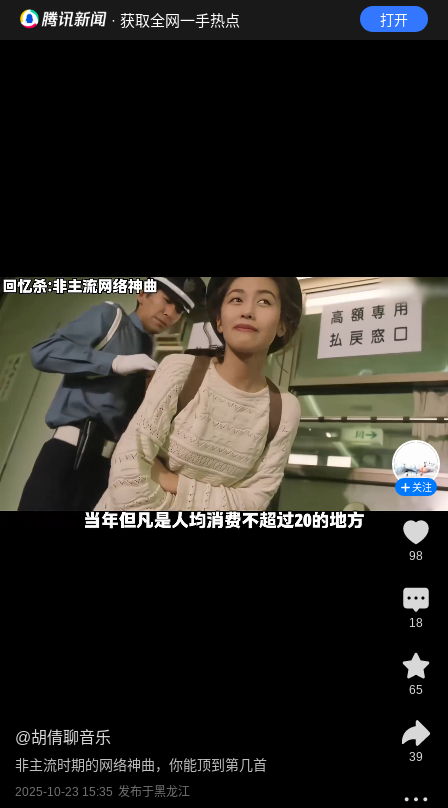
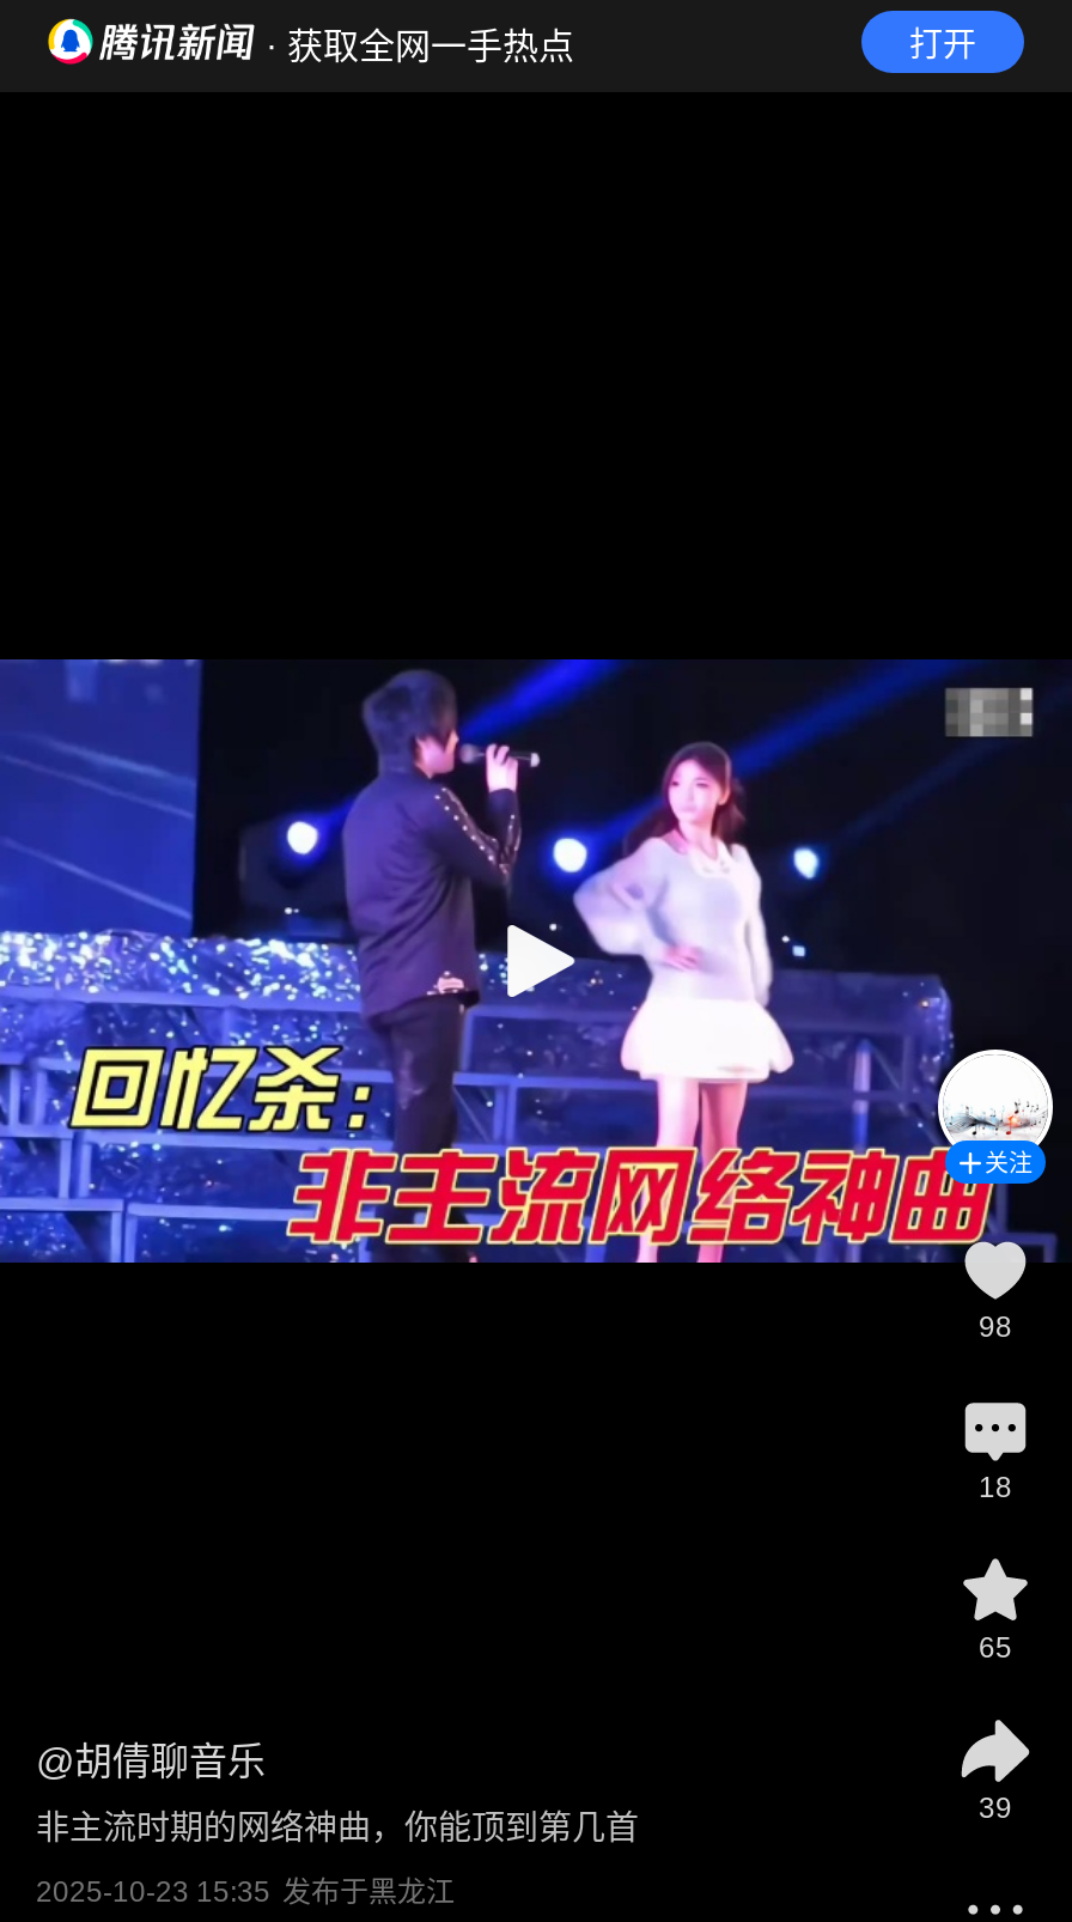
[3,276,445,529] [image] -> [7,657,1065,1265] [image]

